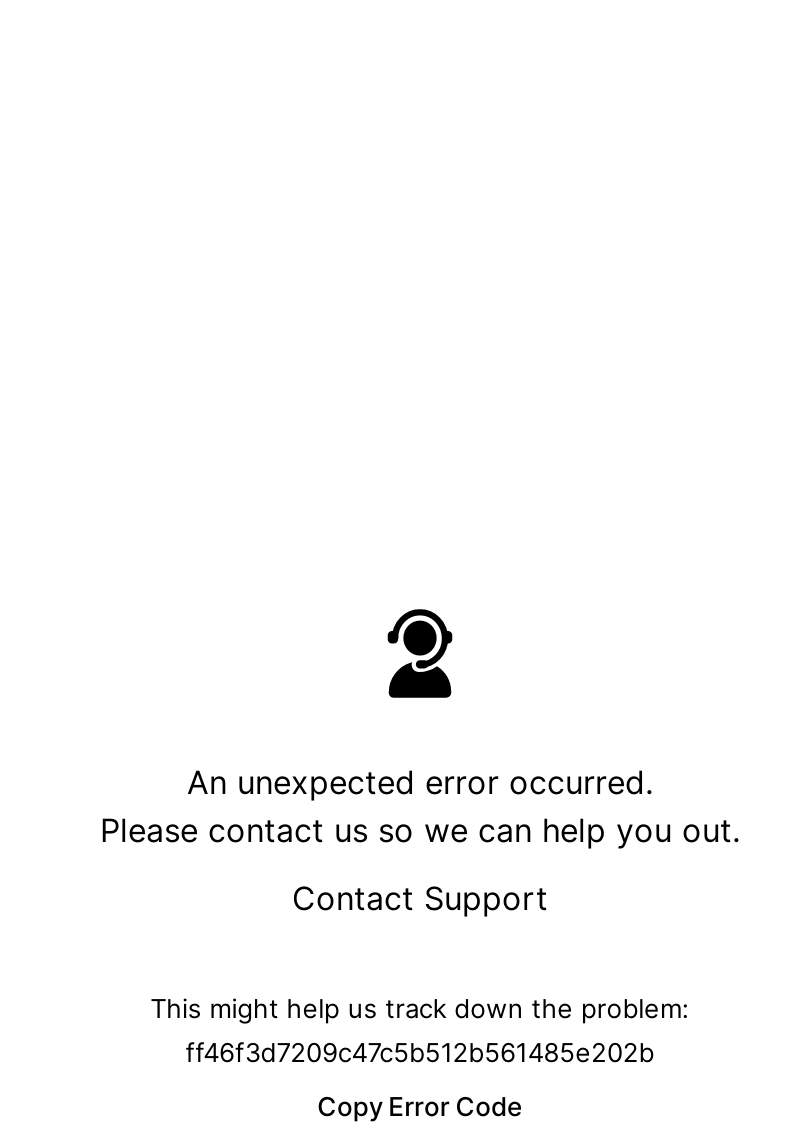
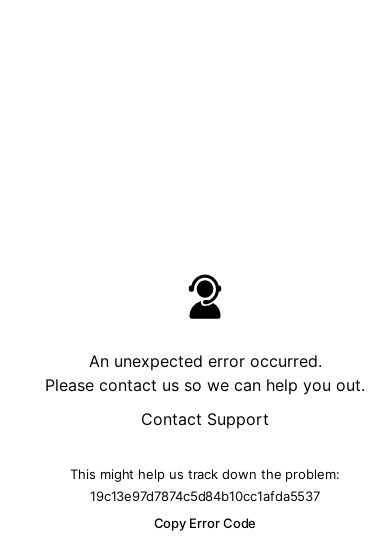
[186,1035,654,1067] ff46f3d7209c47c5b512b561485e202b -> [90,487,320,503] 19c13e97d7874c5d84b10cc1afda5537

